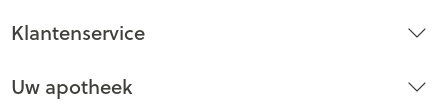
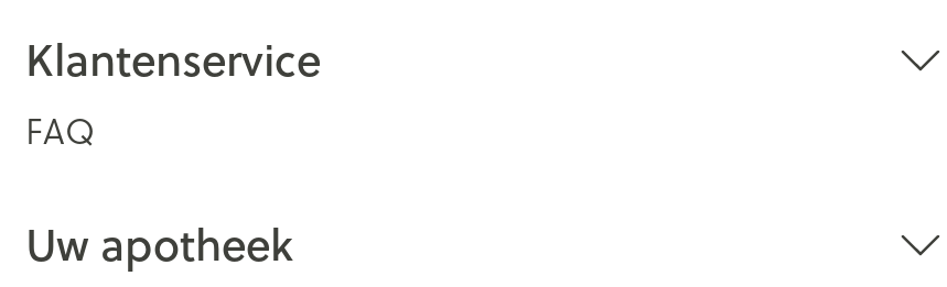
none -> [25,107,96,155] FAQ

